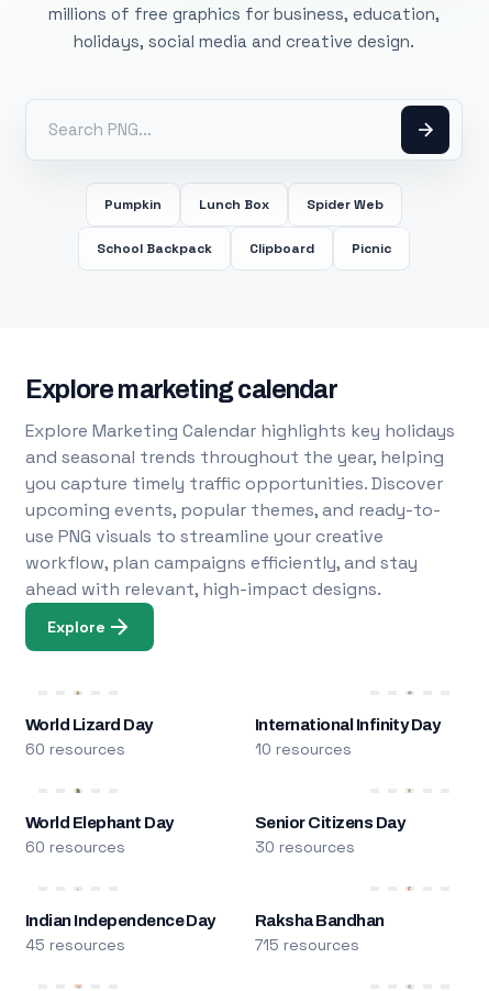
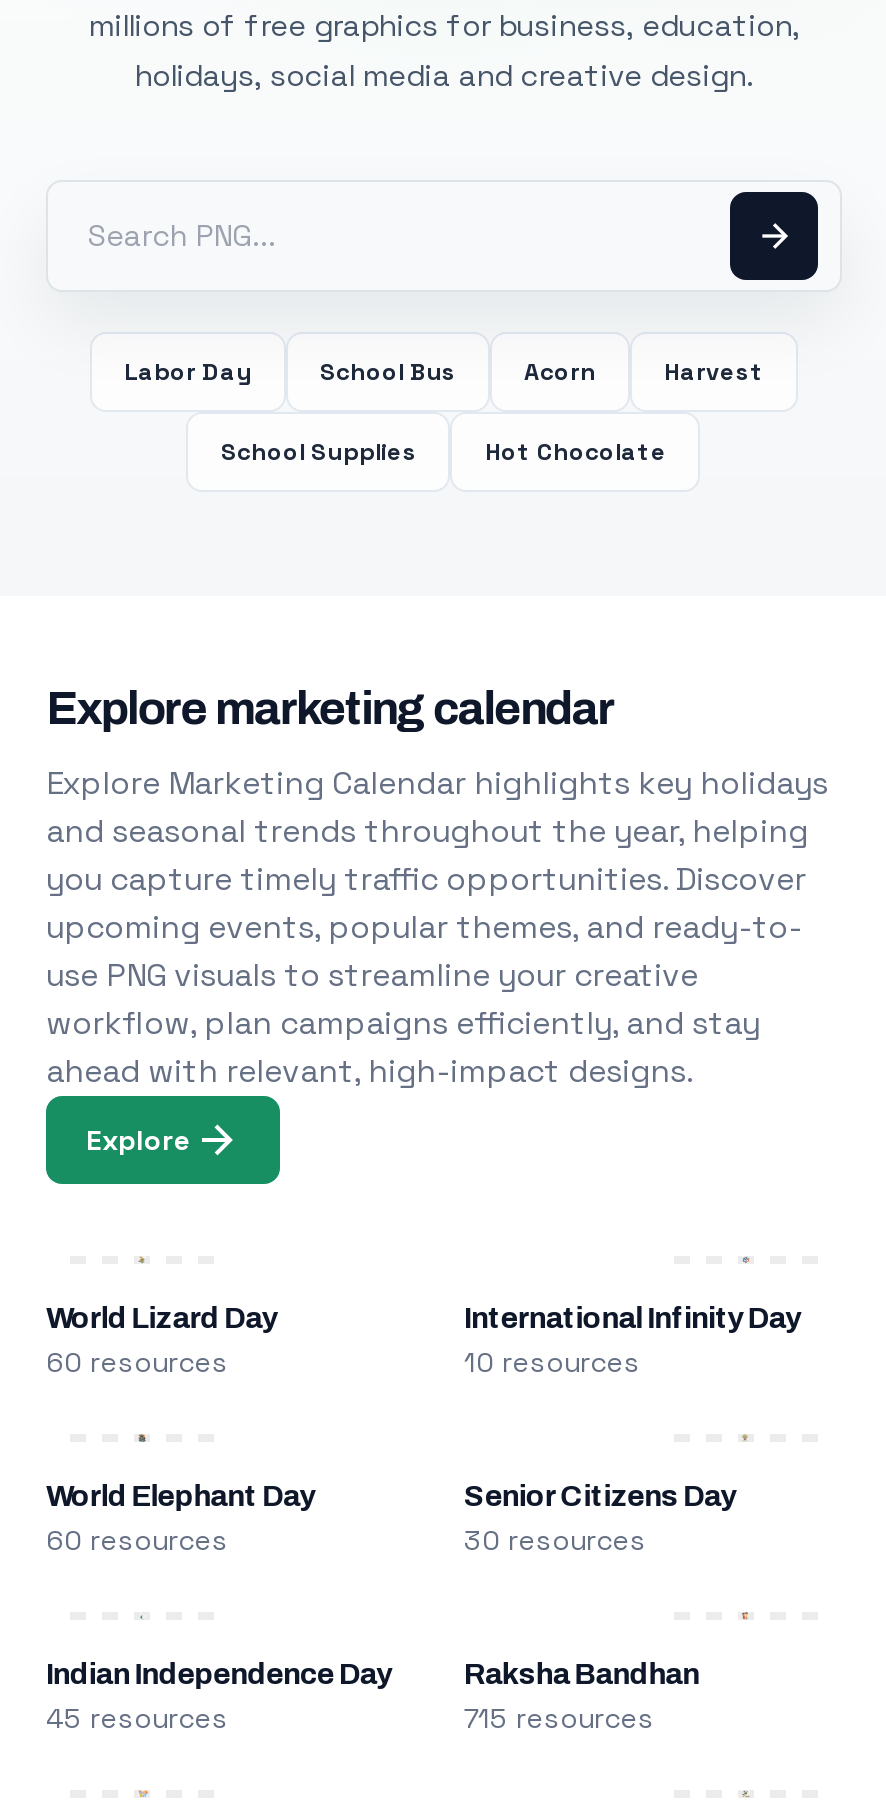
[104,196,384,213] Pumpkin | Lunch Box | Spider Web -> [124,356,764,388] Labor Day | School Bus | Acorn | Harvest
[97,240,391,257] School Backpack | Clipboard | Picnic -> [221,436,667,468] School Supplies | Hot Chocolate

